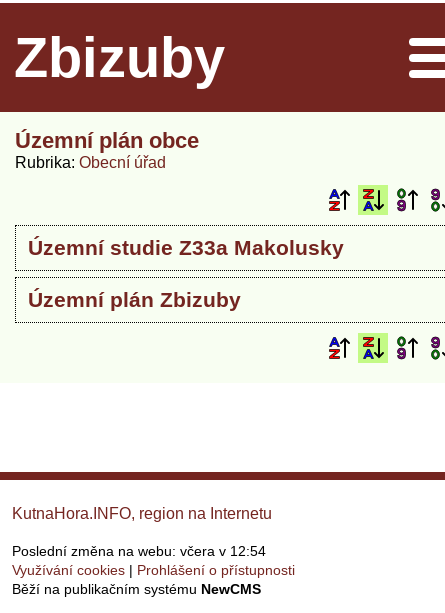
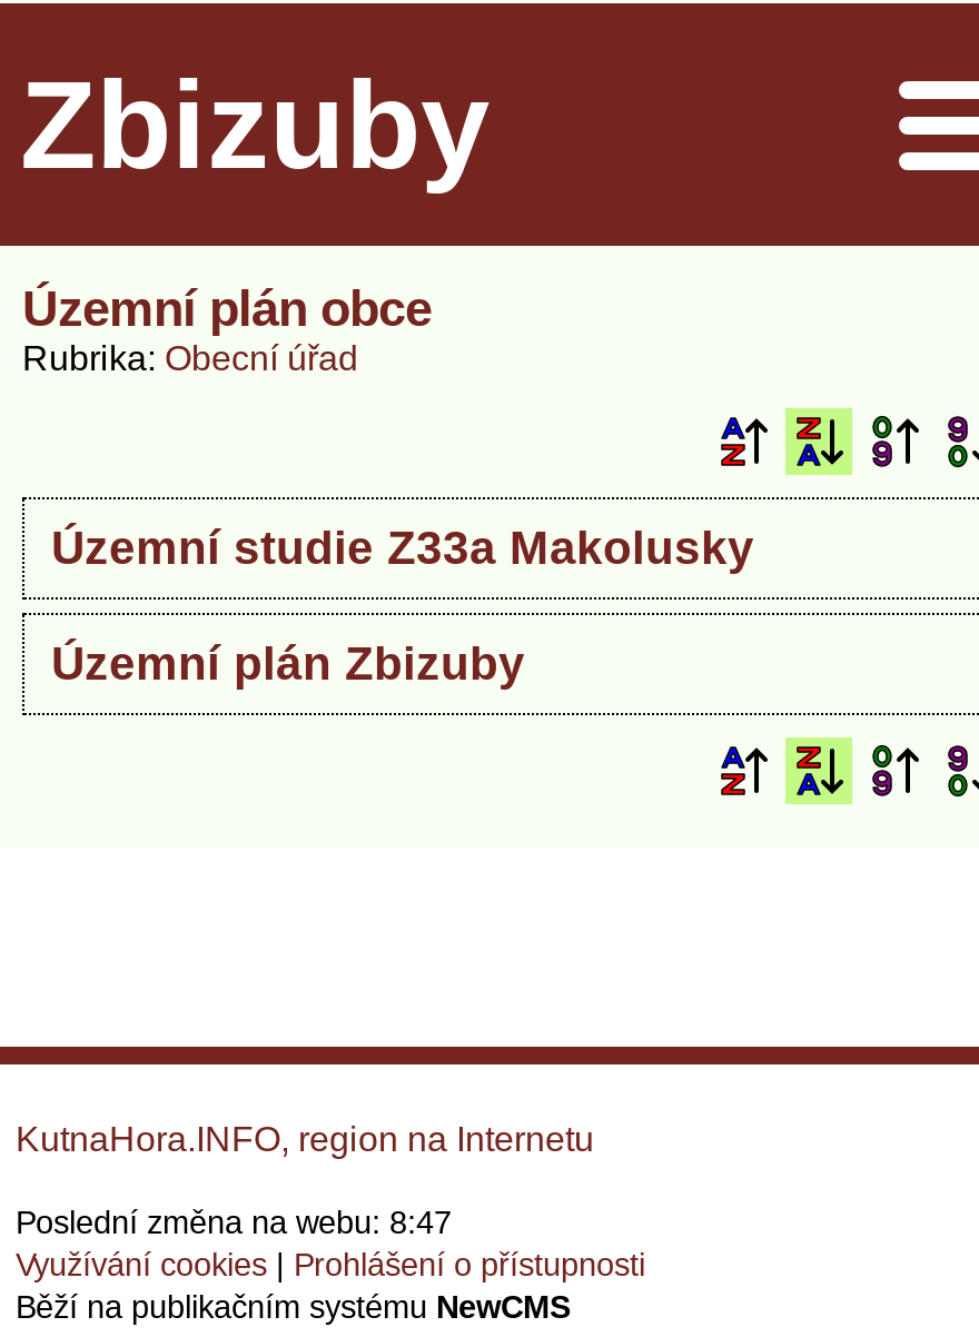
[12,543,266,559] Poslední změna na webu: včera v 12:54 -> [16,1205,452,1240] Poslední změna na webu: 8:47

